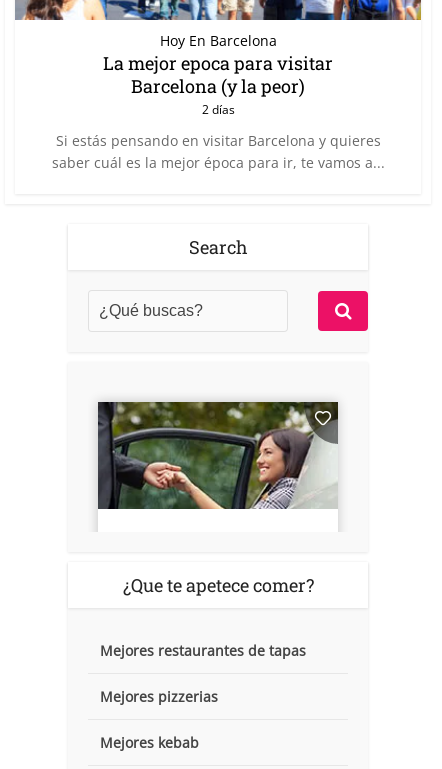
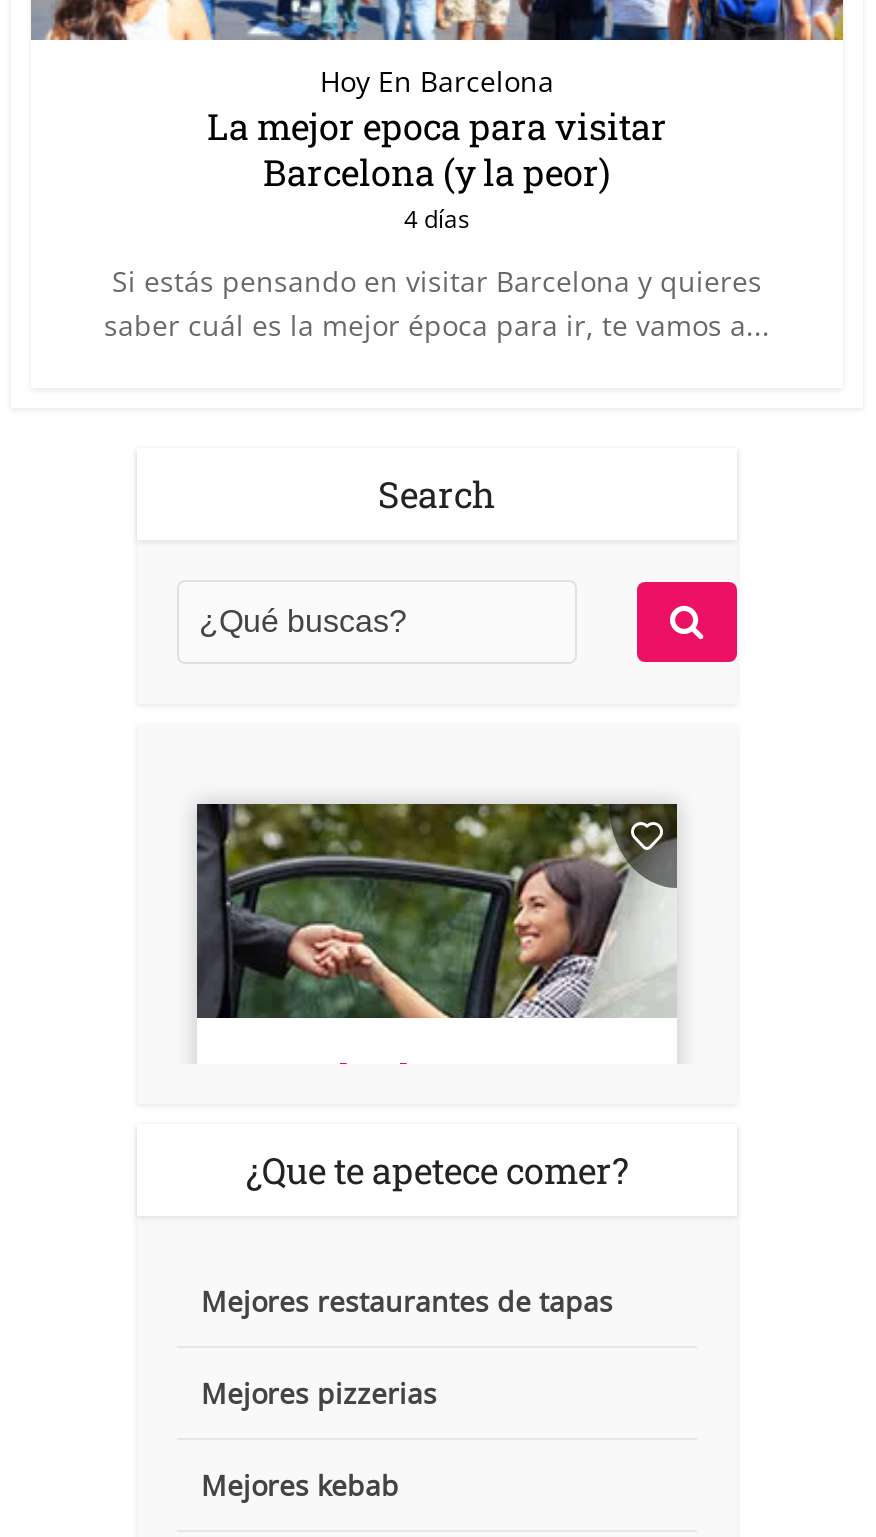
[201,101,234,118] 2 días -> [404,201,470,235] 4 días

